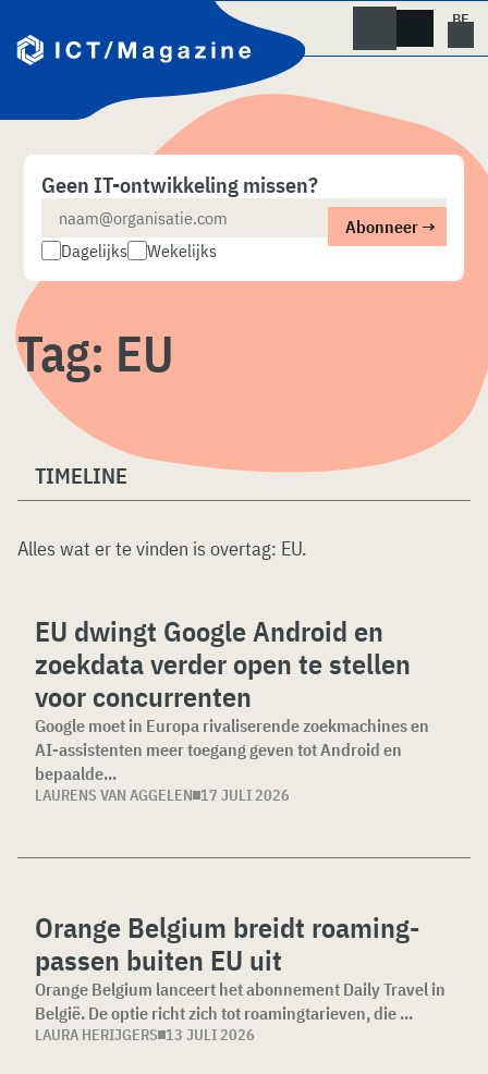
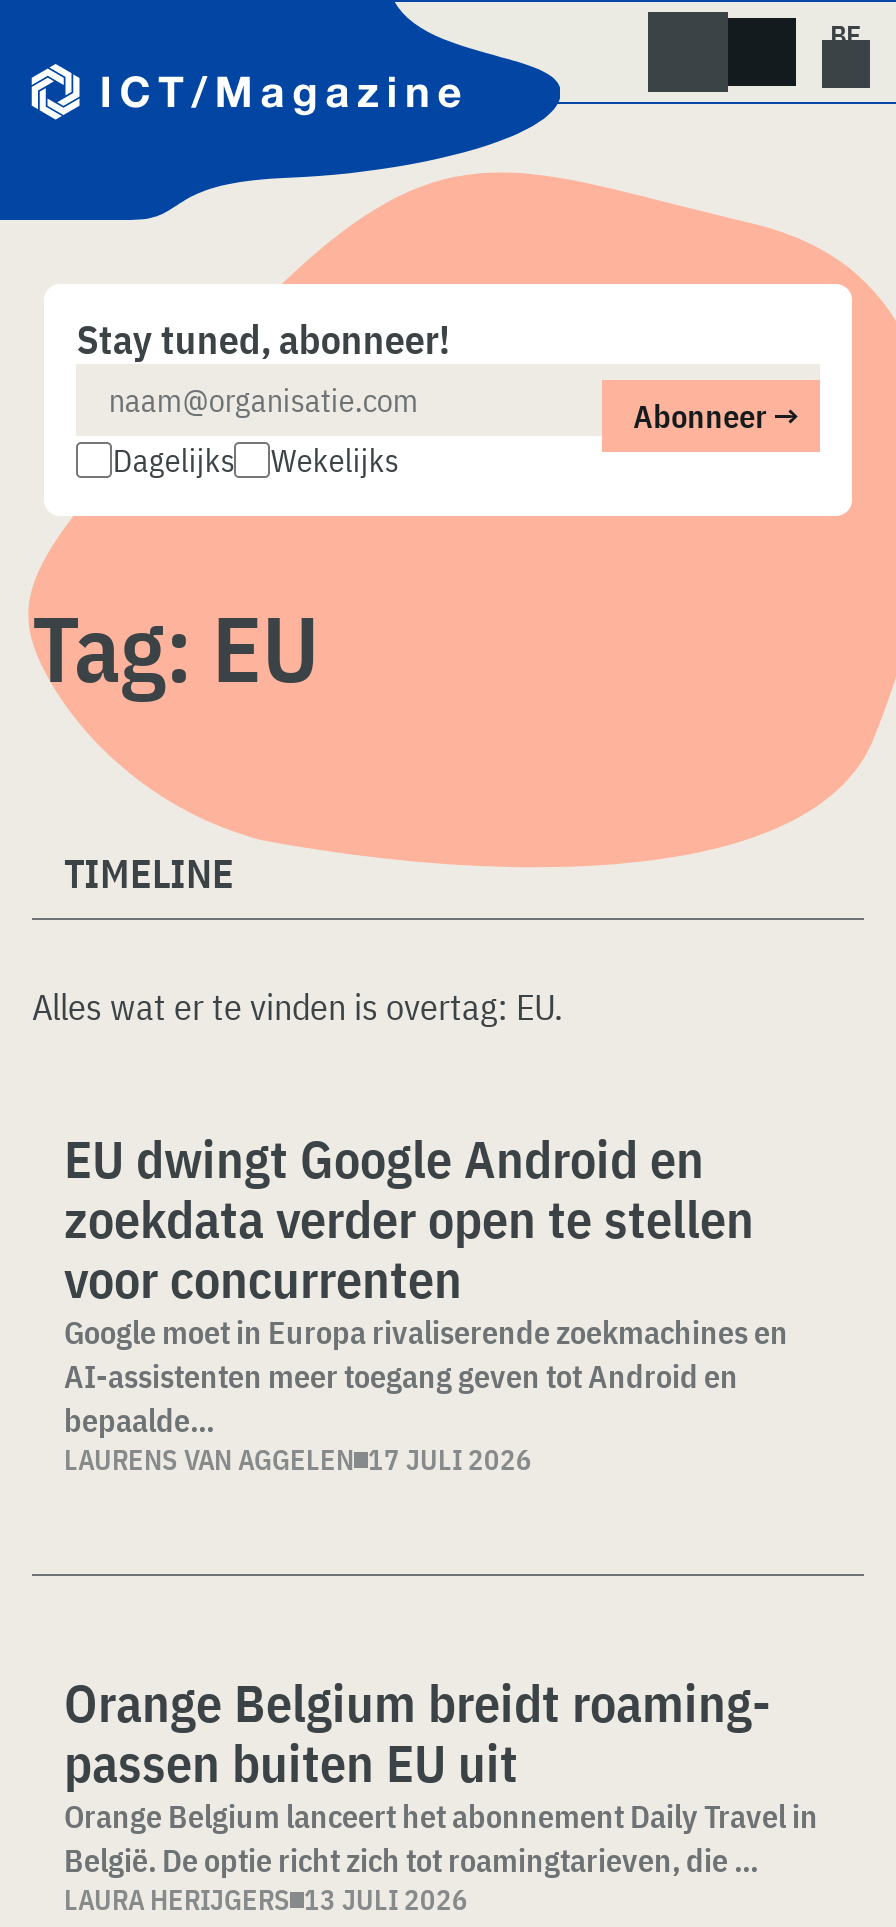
[42,170,319,199] Geen IT-ontwikkeling missen? -> [77,312,451,366] Stay tuned, abonneer!

